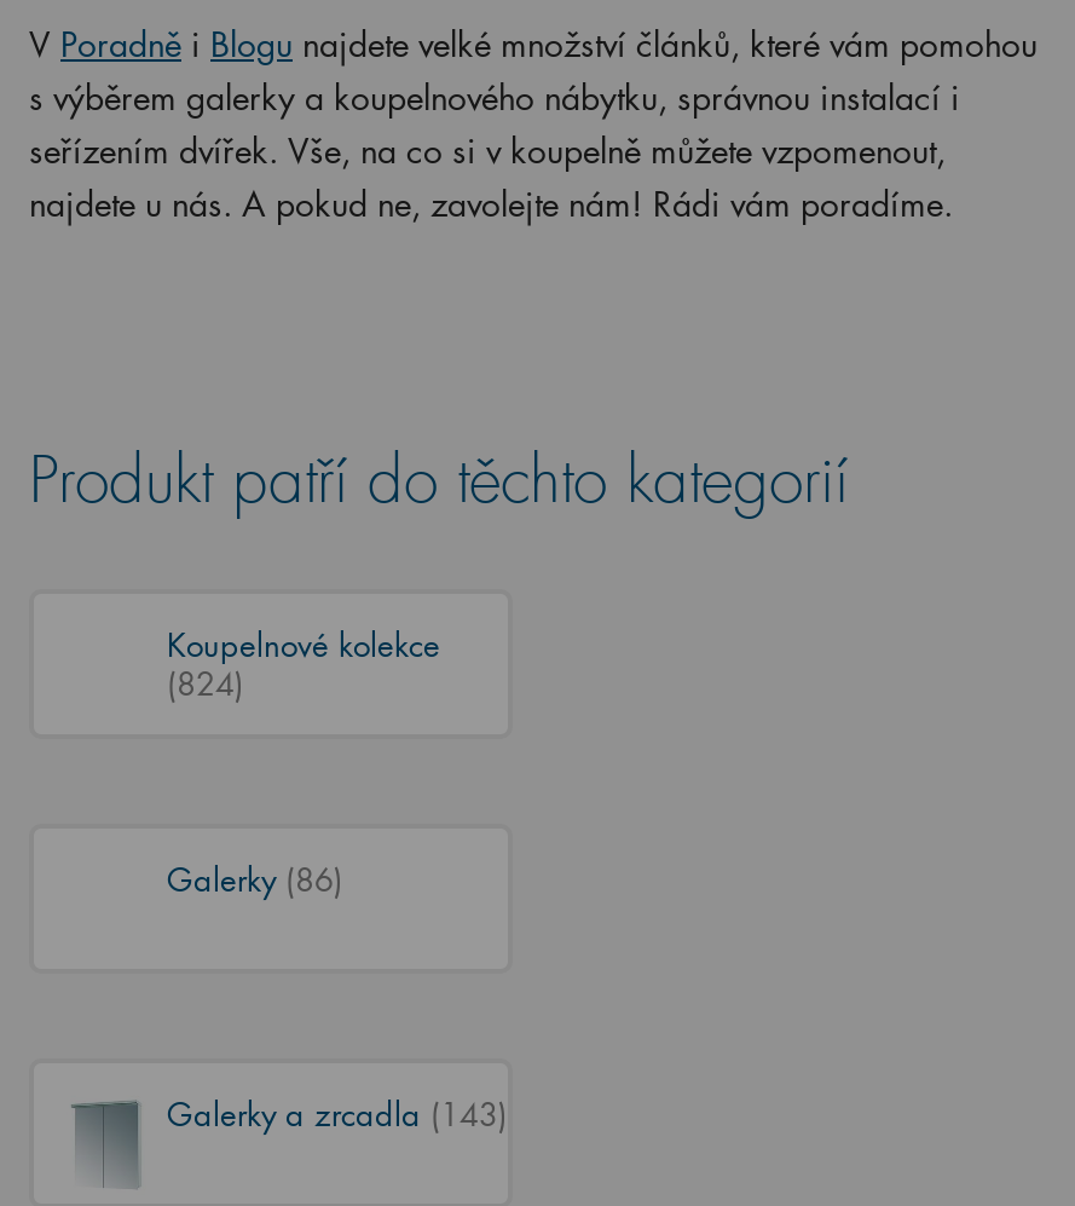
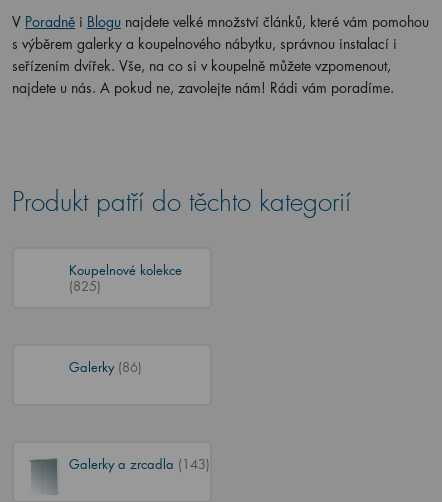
[167,662,244,703] (824) -> [69,277,101,294] (825)

